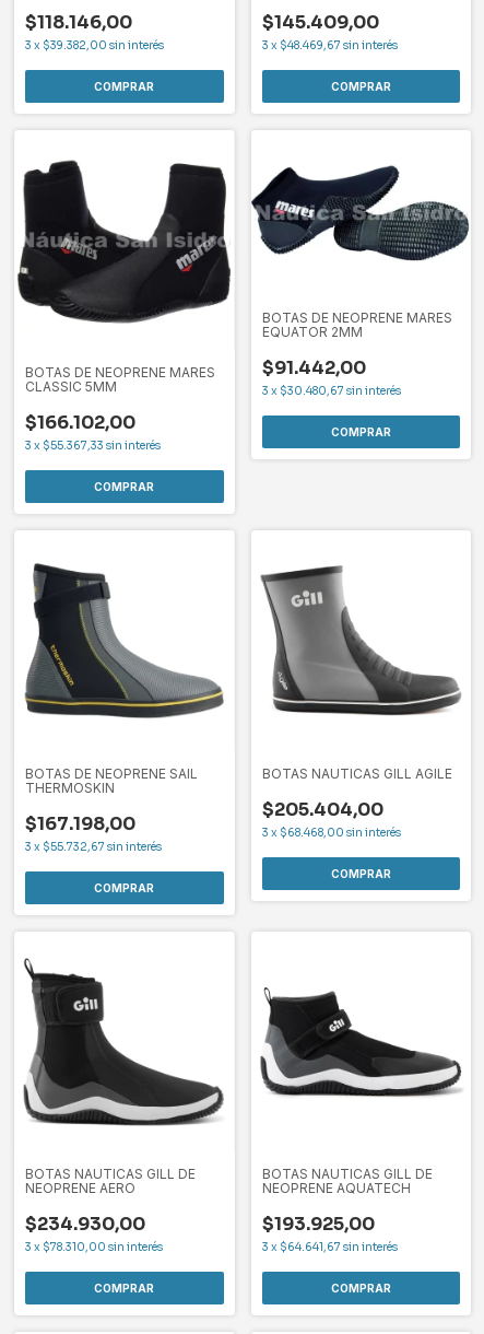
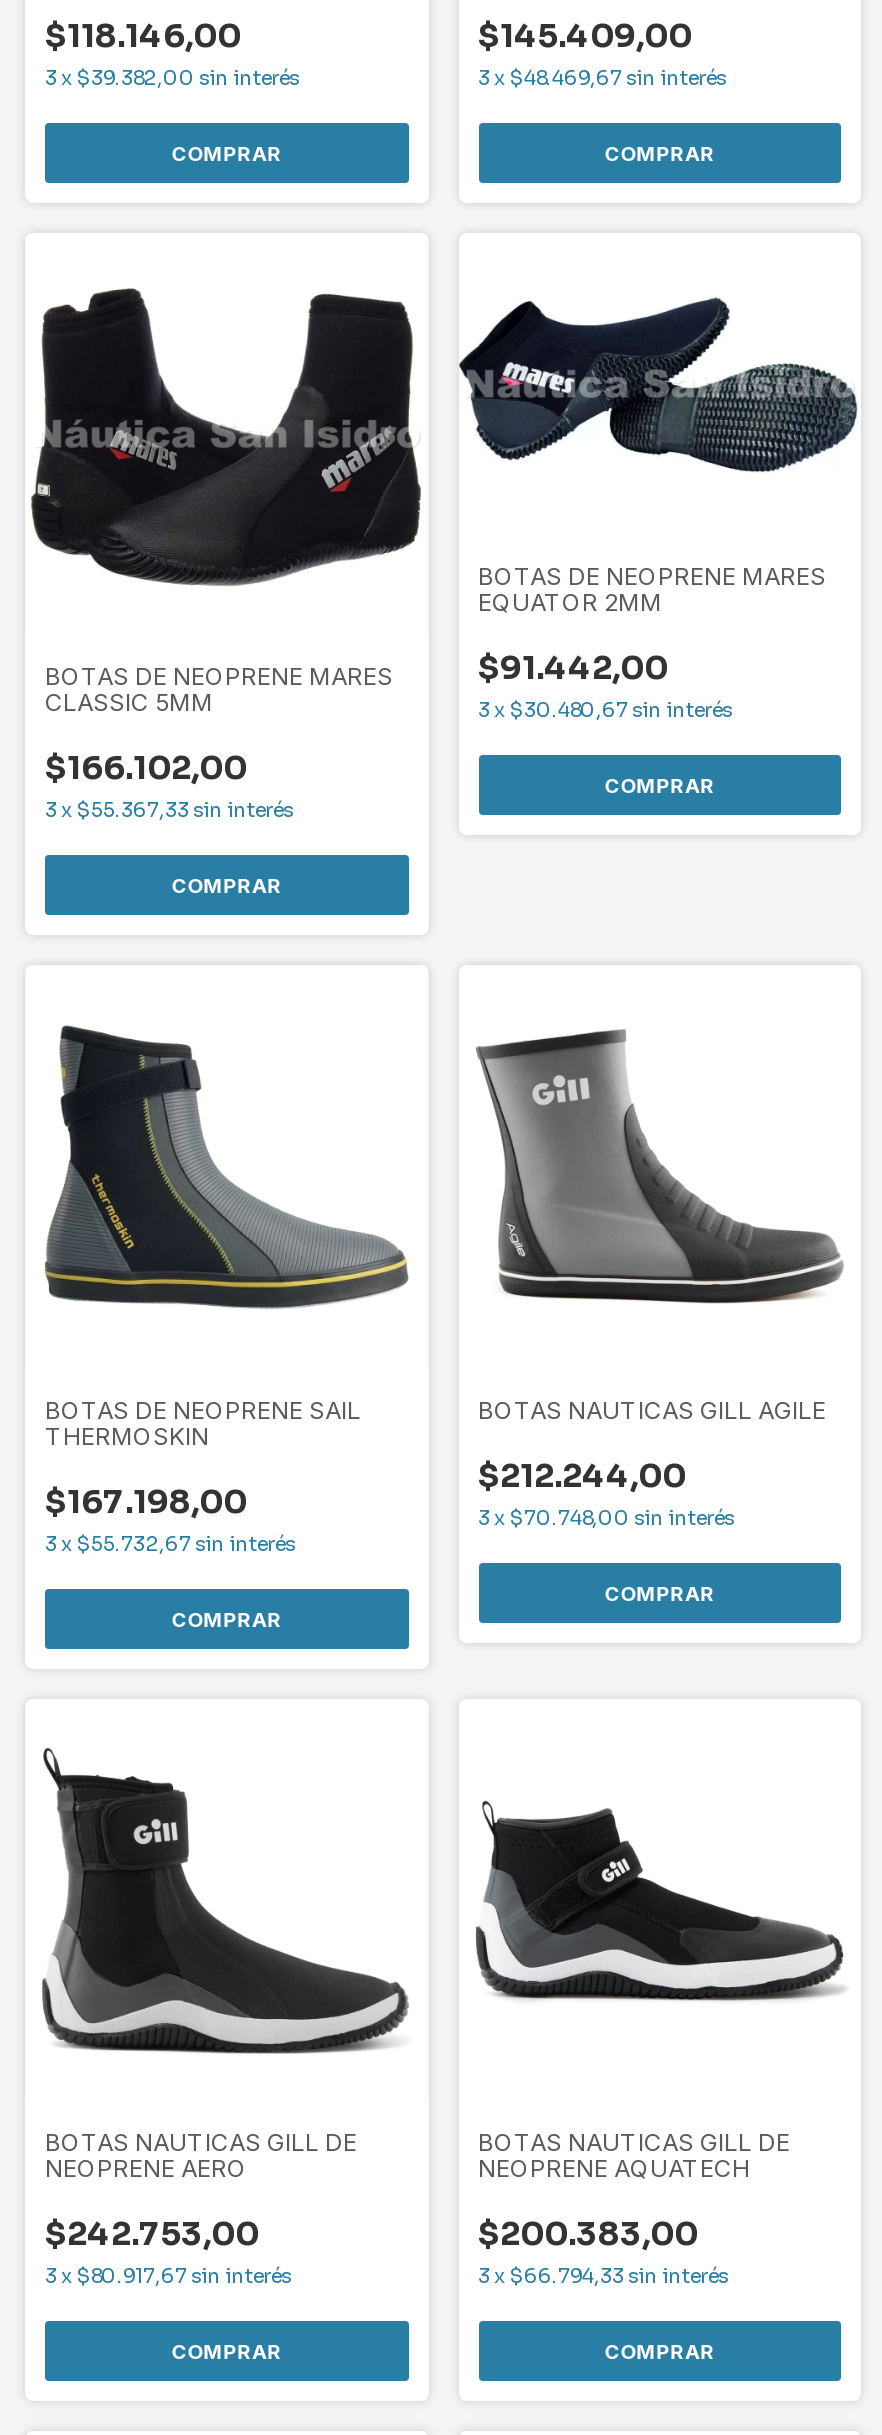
[262,798,383,821] $205.404,00 -> [478,1454,686,1496] $212.244,00
[262,825,400,839] 3 x $68.468,00 sin interés -> [478,1504,734,1530] 3 x $70.748,00 sin interés
[25,1213,145,1236] $234.930,00 -> [45,2213,259,2255] $242.753,00
[262,1213,374,1236] $193.925,00 -> [478,2213,698,2255] $200.383,00
[25,1240,163,1254] 3 x $78.310,00 sin interés -> [45,2263,291,2289] 3 x $80.917,67 sin interés
[262,1240,397,1254] 3 x $64.641,67 sin interés -> [478,2263,728,2289] 3 x $66.794,33 sin interés

